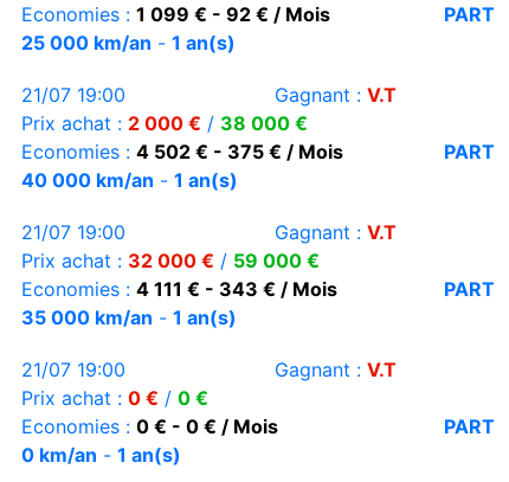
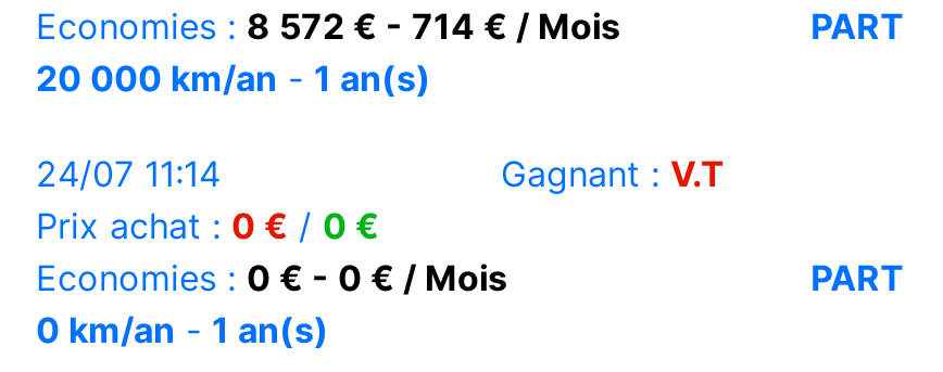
[21,3,330,27] Economies : 1 099 € - 92 € / Mois -> [36,5,620,49] Economies : 8 572 € - 714 € / Mois
[21,31,494,382] 25 000 km/an - 1 an(s) | 21/07 19:00 | Gagnant : V.T | Prix achat : 2 000 €/ 38 000 € | Economies : 4 502 € - 375 € / Mois | PART | 40 000 km/an - 1 an(s) | 21/07 19:00 | Gagnant : V.T | Prix achat : 32 000 €/ 59 000 € | Economies : 4 111 € - 343 € / Mois | PART | 35 000 km/an - 1 an(s) | 21/07 19:00 -> [36,57,431,196] 20 000 km/an - 1 an(s) | 24/07 11:14

